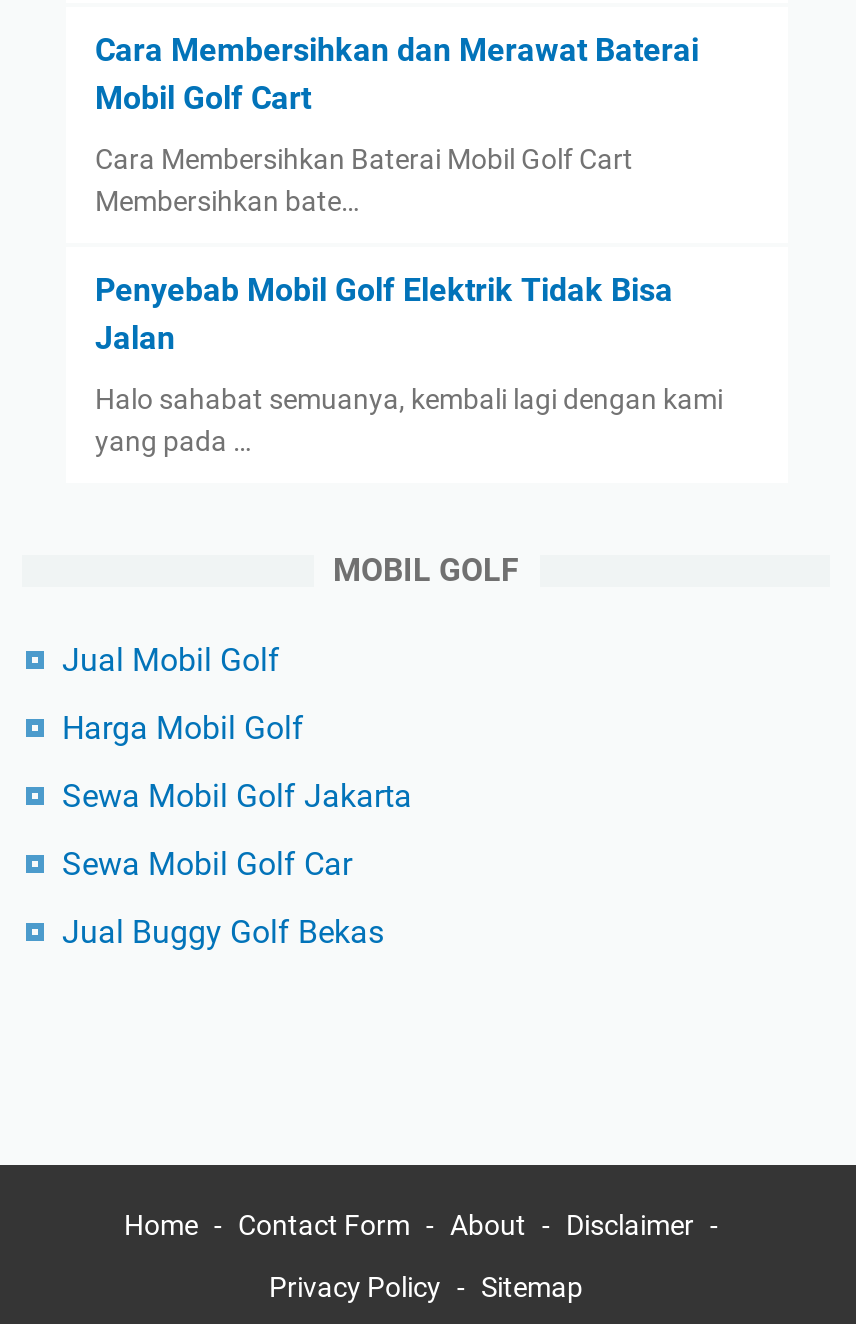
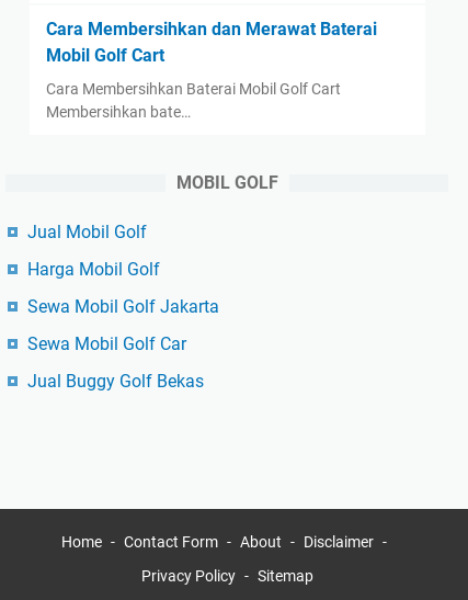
[95,270,723,456] Penyebab Mobil Golf Elektrik Tidak Bisa | Jalan | Halo sahabat semuanya, kembali lagi dengan kami | yang pada … -> none

